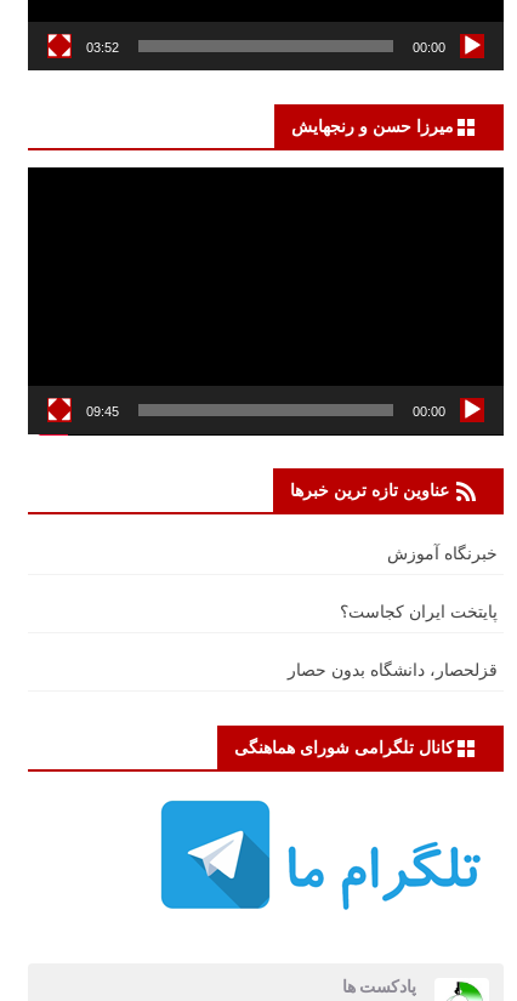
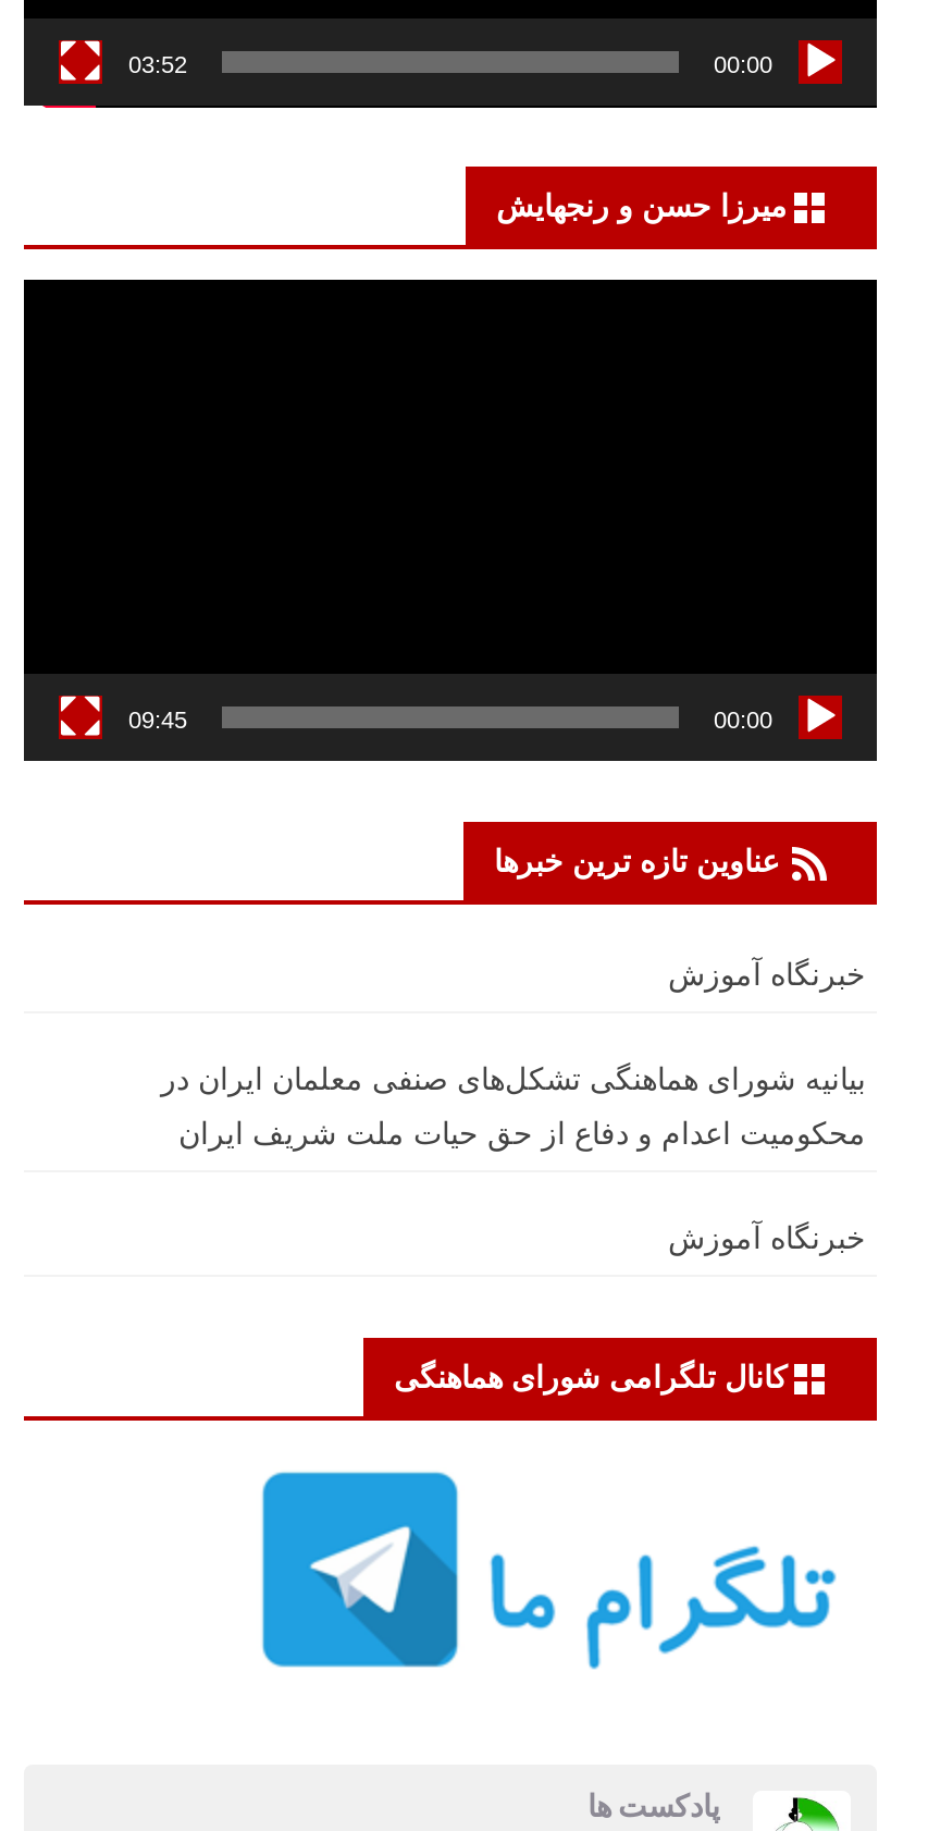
[340,599,498,622] پایتخت ایران کجاست؟ -> [161,1056,866,1152] بیانیه شورای هماهنگی تشکل‌های صنفی معلمان ایران در | محکومیت اعدام و دفاع از حق حیات ملت شریف ایران
[288,658,498,681] قزلحصار، دانشگاه بدون حصار -> [668,1215,866,1256] خبرنگاه آموزش

